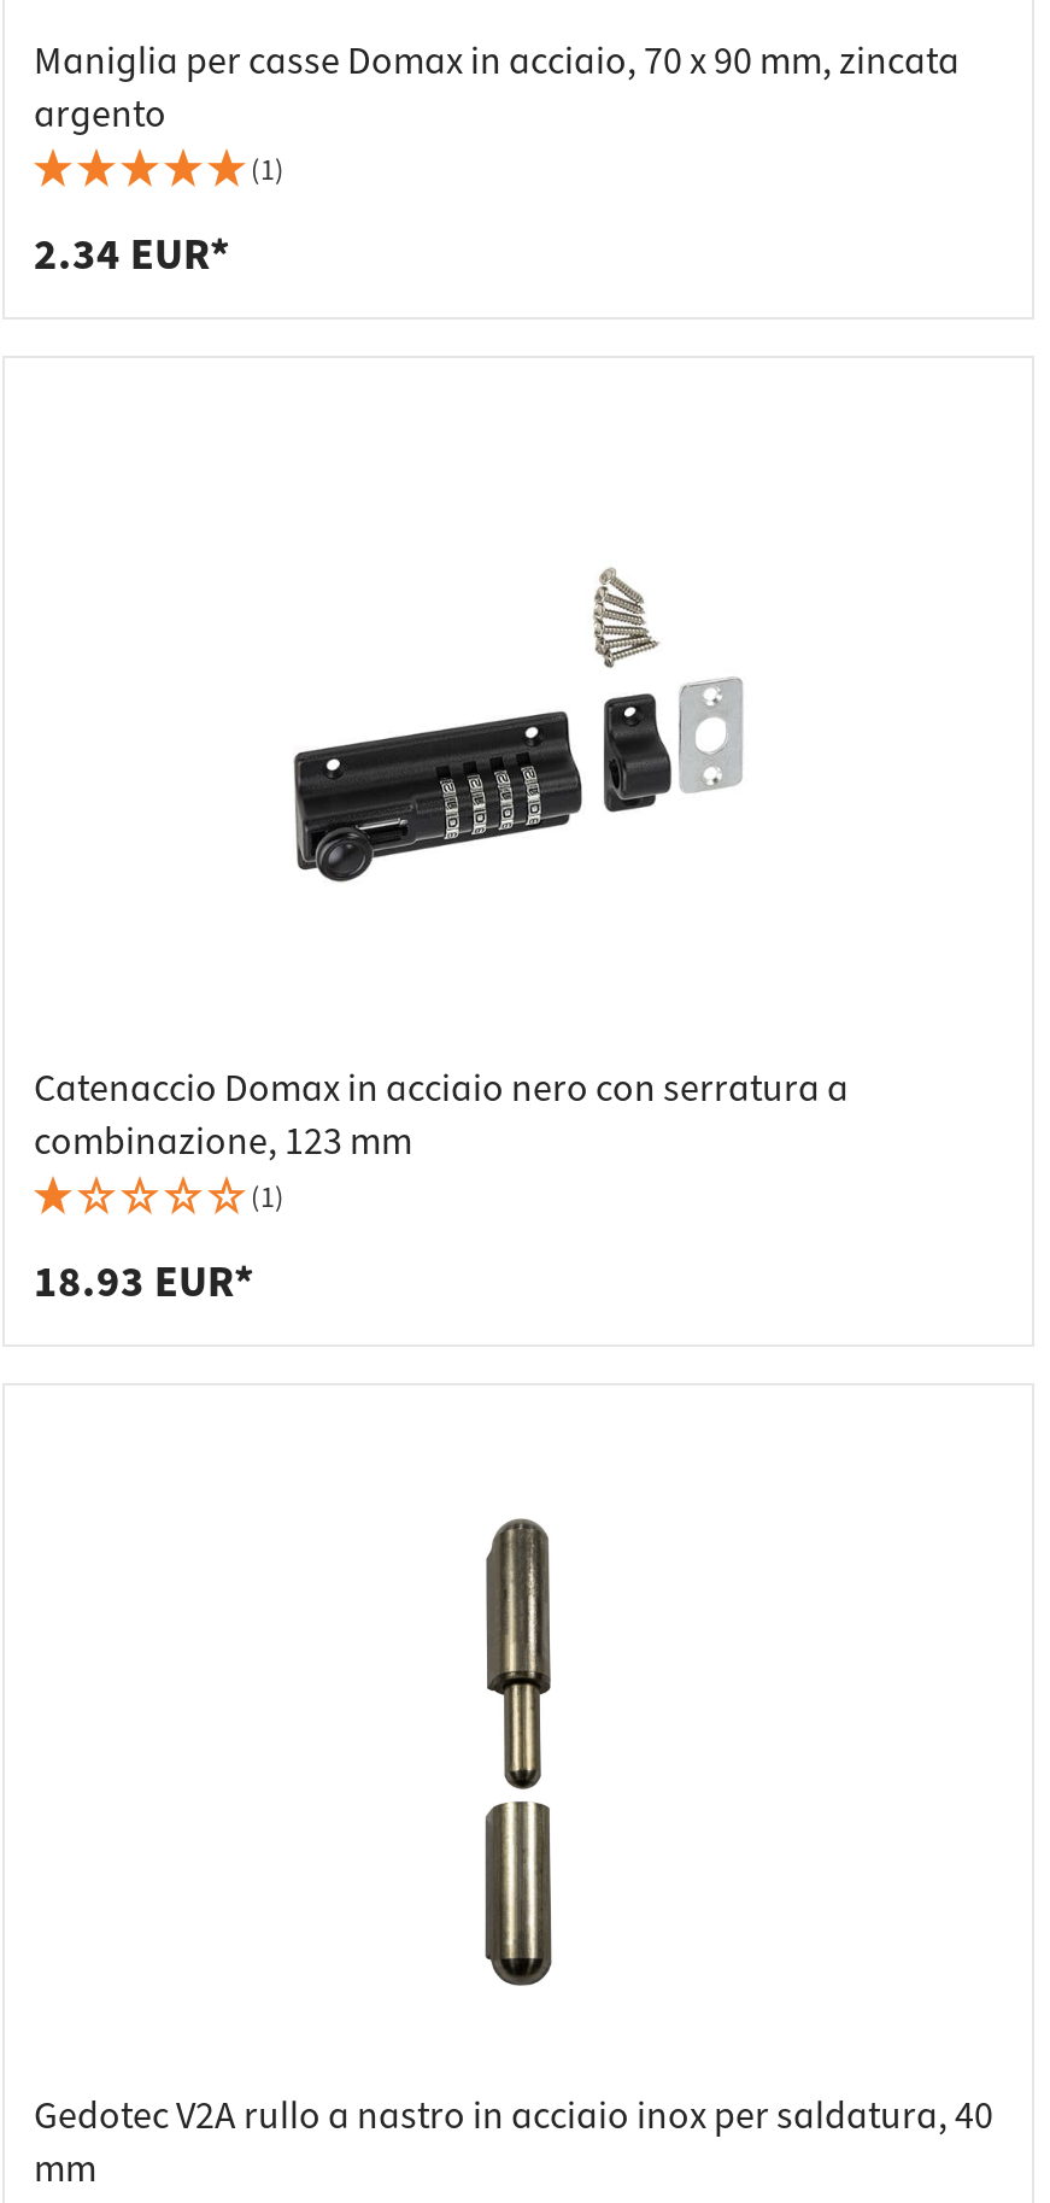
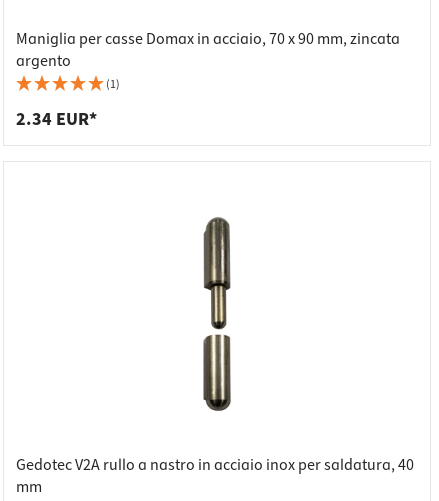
[292,566,745,884] [image] -> none
[34,1064,849,1314] Catenaccio Domax in acciaio nero con serratura a | combinazione, 123 mm | (1) | 18.93 EUR* -> none

